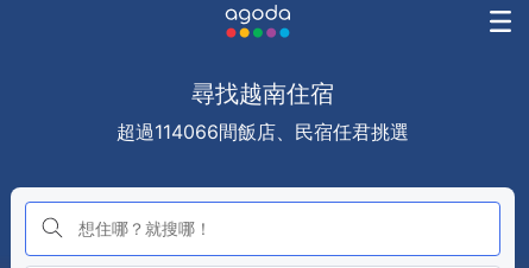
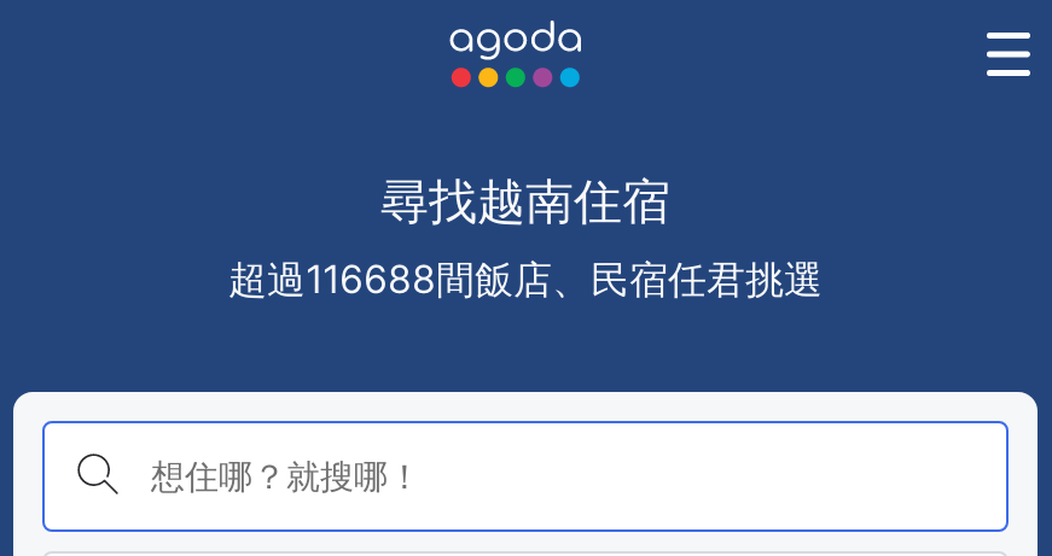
[116,120,409,143] 超過114066間飯店、民宿任君挑選 -> [228,254,823,303] 超過116688間飯店、民宿任君挑選

